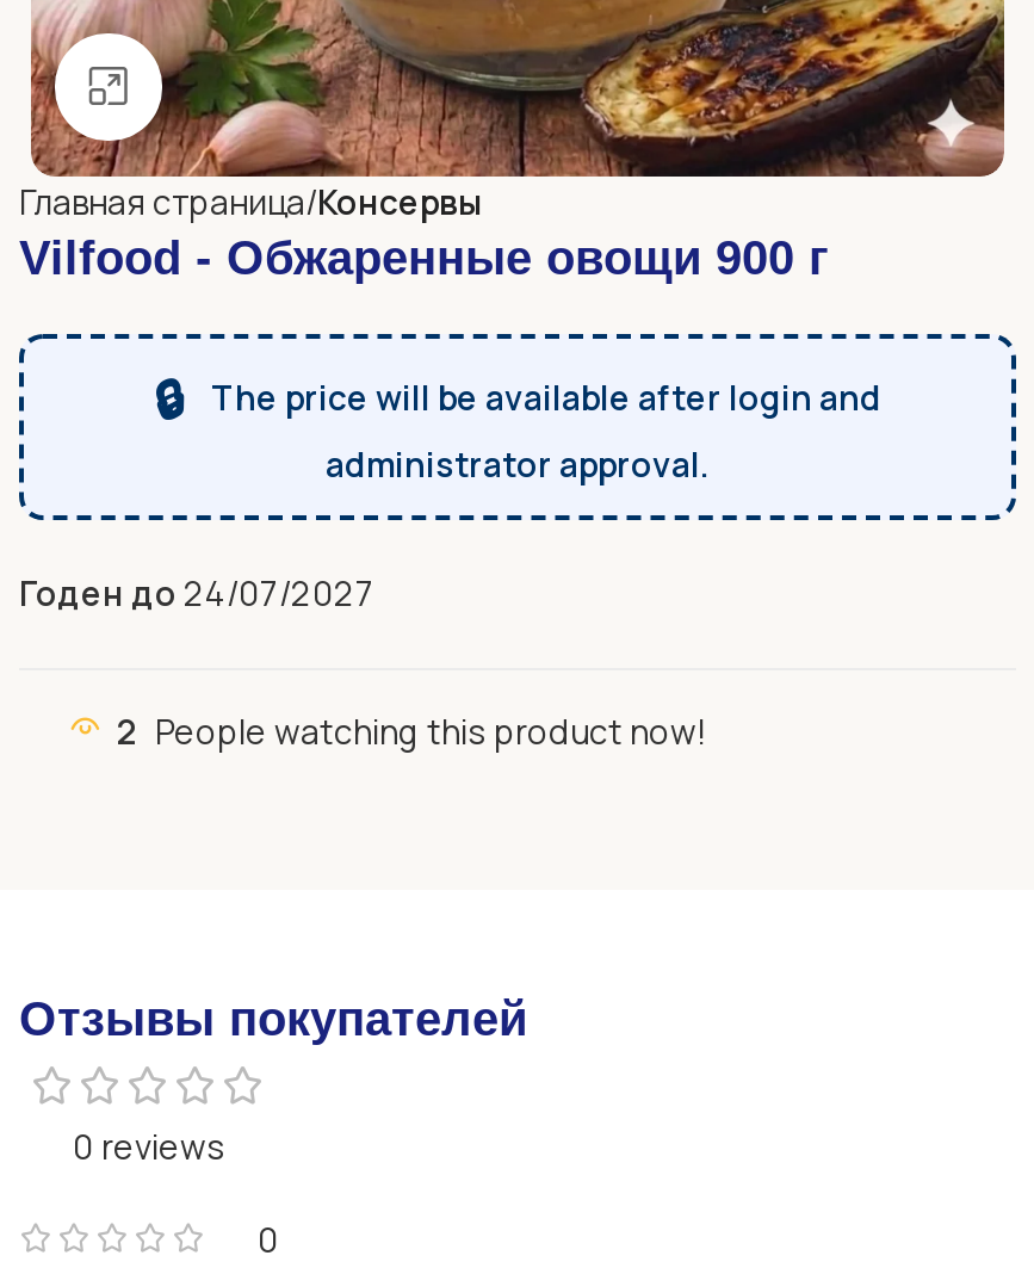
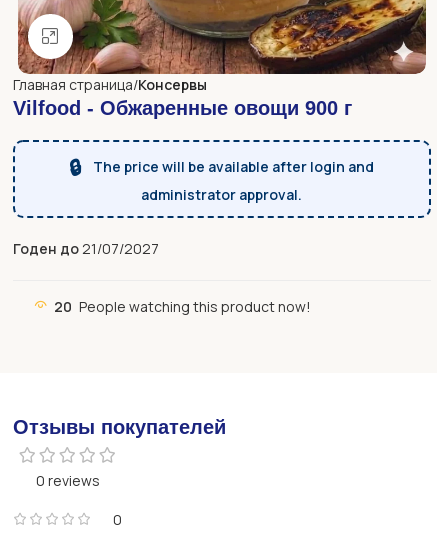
[19,570,374,616] Годен до 24/07/2027 -> [13,239,159,258] Годен до 21/07/2027
[117,709,708,754] 2 People watching this product now! -> [54,297,311,316] 20 People watching this product now!

